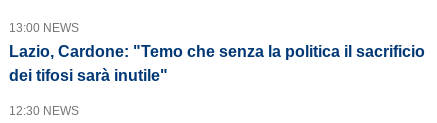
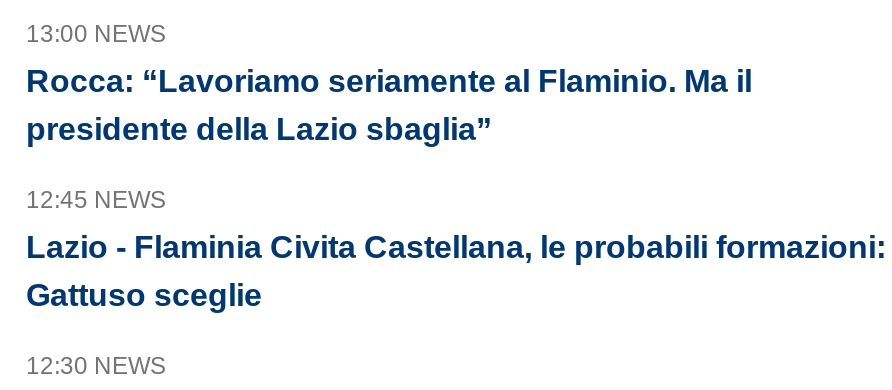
[9,43,425,84] Lazio, Cardone: "Temo che senza la politica il sacrificio | dei tifosi sarà inutile" -> [26,65,886,313] Rocca: “Lavoriamo seriamente al Flaminio. Ma il | presidente della Lazio sbaglia” | 12:45 NEWS | Lazio - Flaminia Civita Castellana, le probabili formazioni: | Gattuso sceglie

